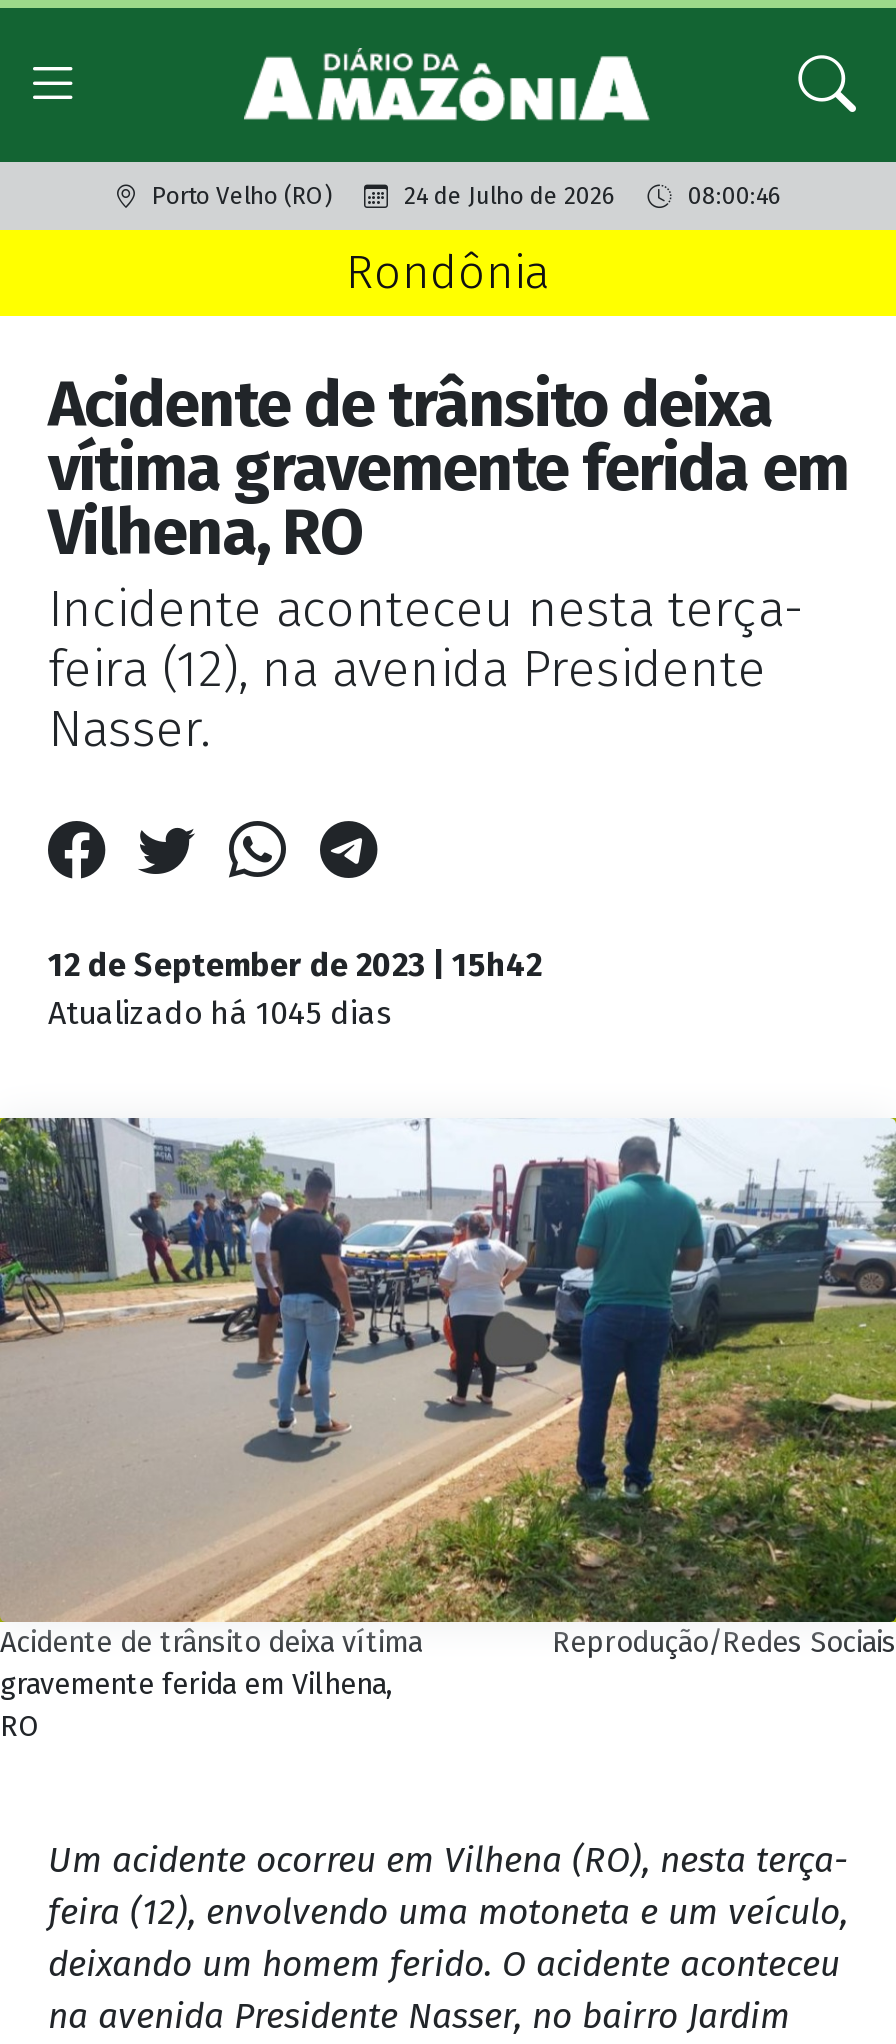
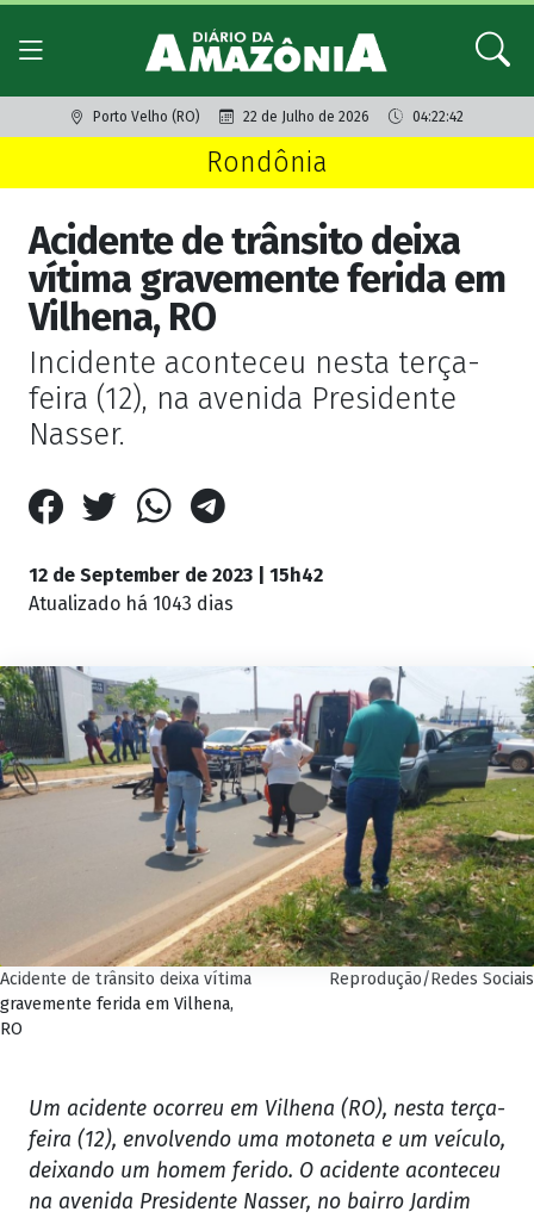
[404,182,616,210] 24 de Julho de 2026 -> [243,108,370,125] 22 de Julho de 2026
[688,182,782,210] 08:00:46 -> [412,108,464,125] 04:22:42
[48,994,392,1032] Atualizado há 1045 dias -> [29,592,234,615] Atualizado há 1043 dias

